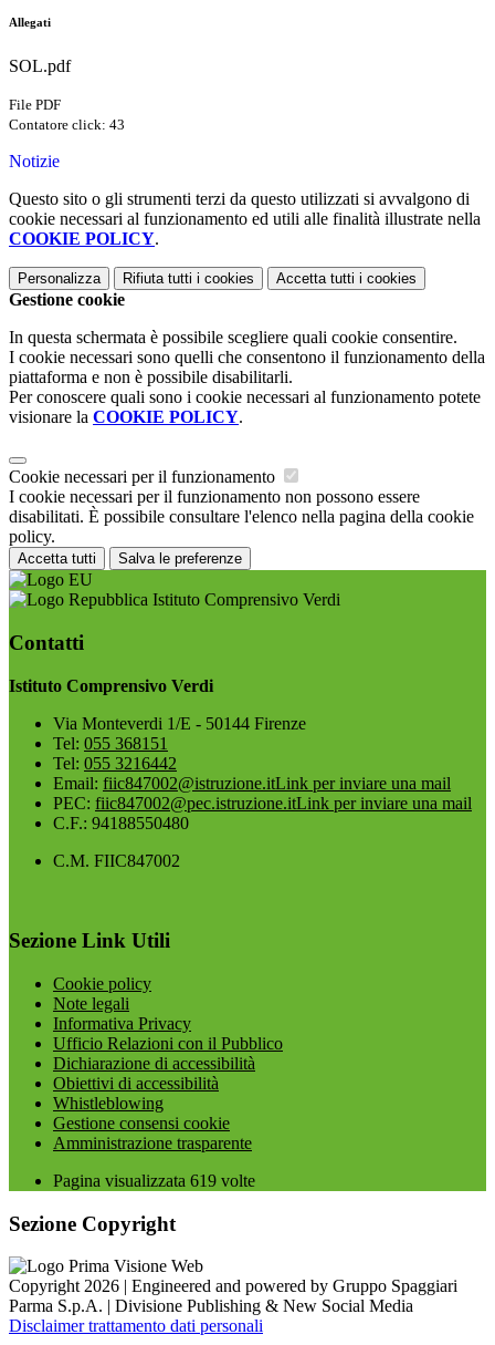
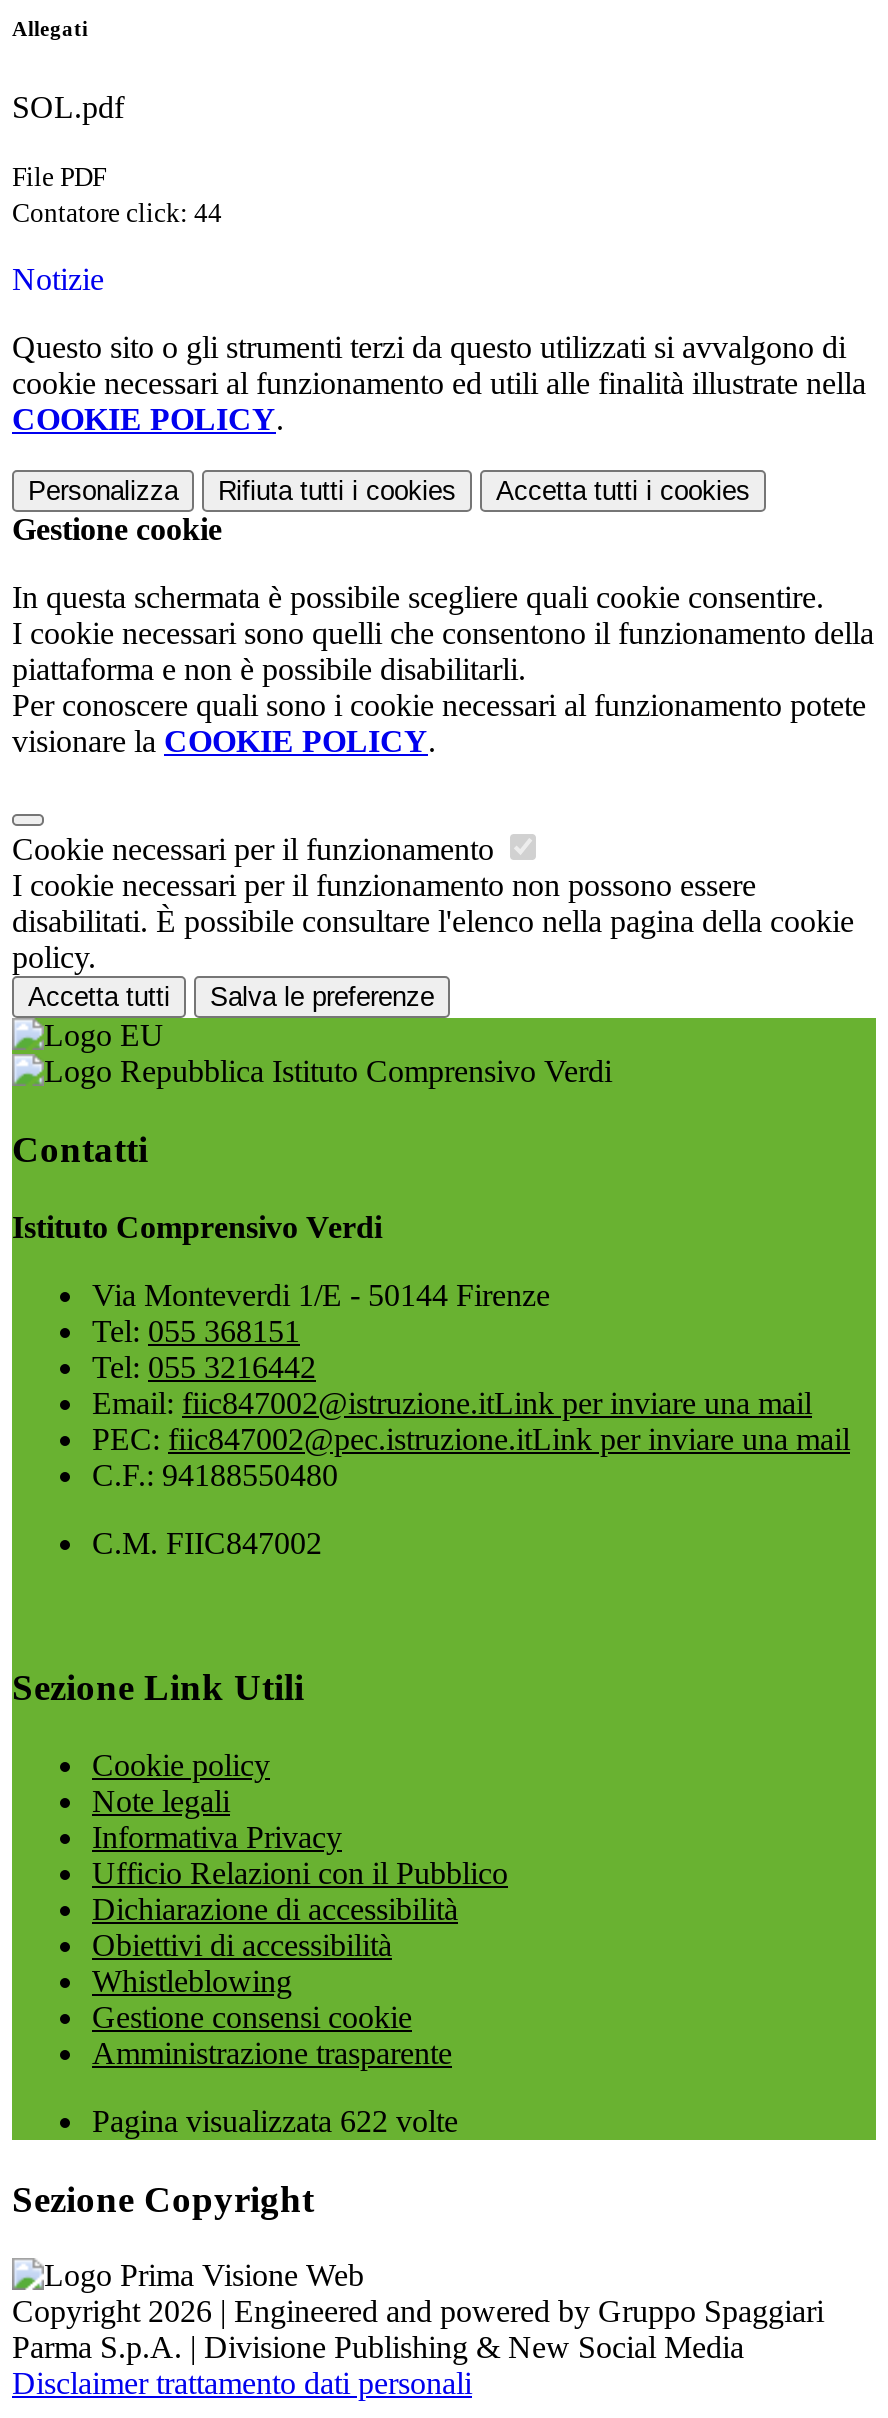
[9,116,125,133] Contatore click: 43 -> [12,198,222,228] Contatore click: 44
[53,1171,255,1190] Pagina visualizzata 619 volte -> [92,2104,458,2138] Pagina visualizzata 622 volte

